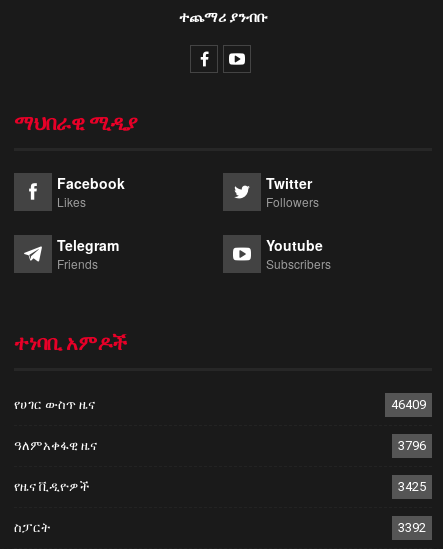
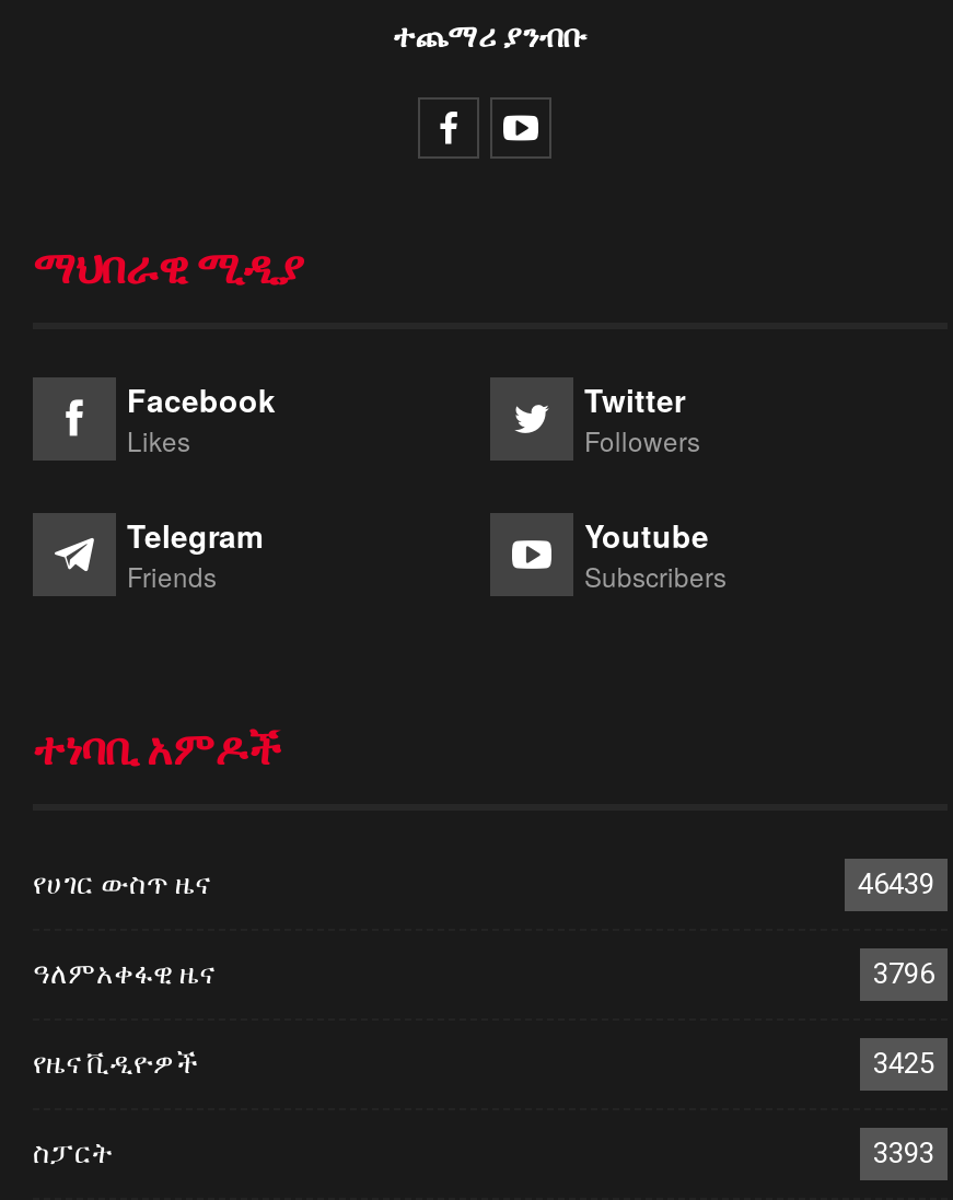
[391,397,426,412] 46409 -> [858,867,934,900] 46439
[398,520,426,535] 3392 -> [873,1136,934,1169] 3393

